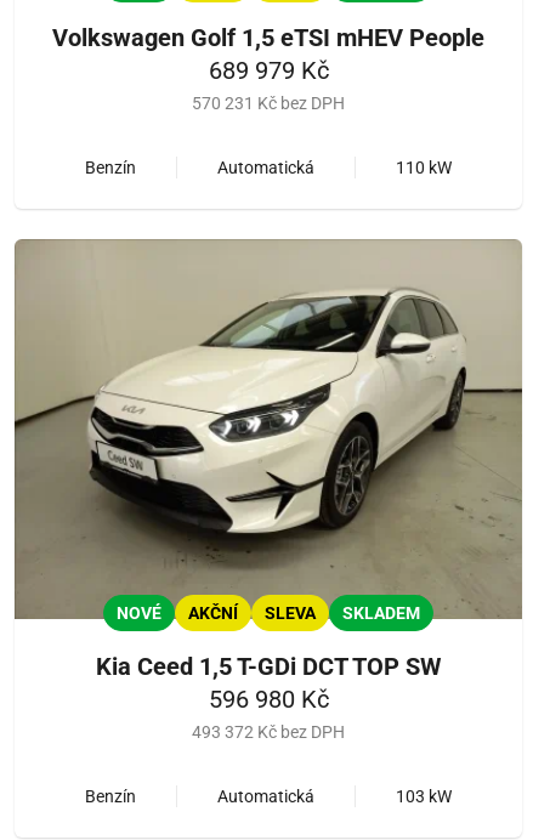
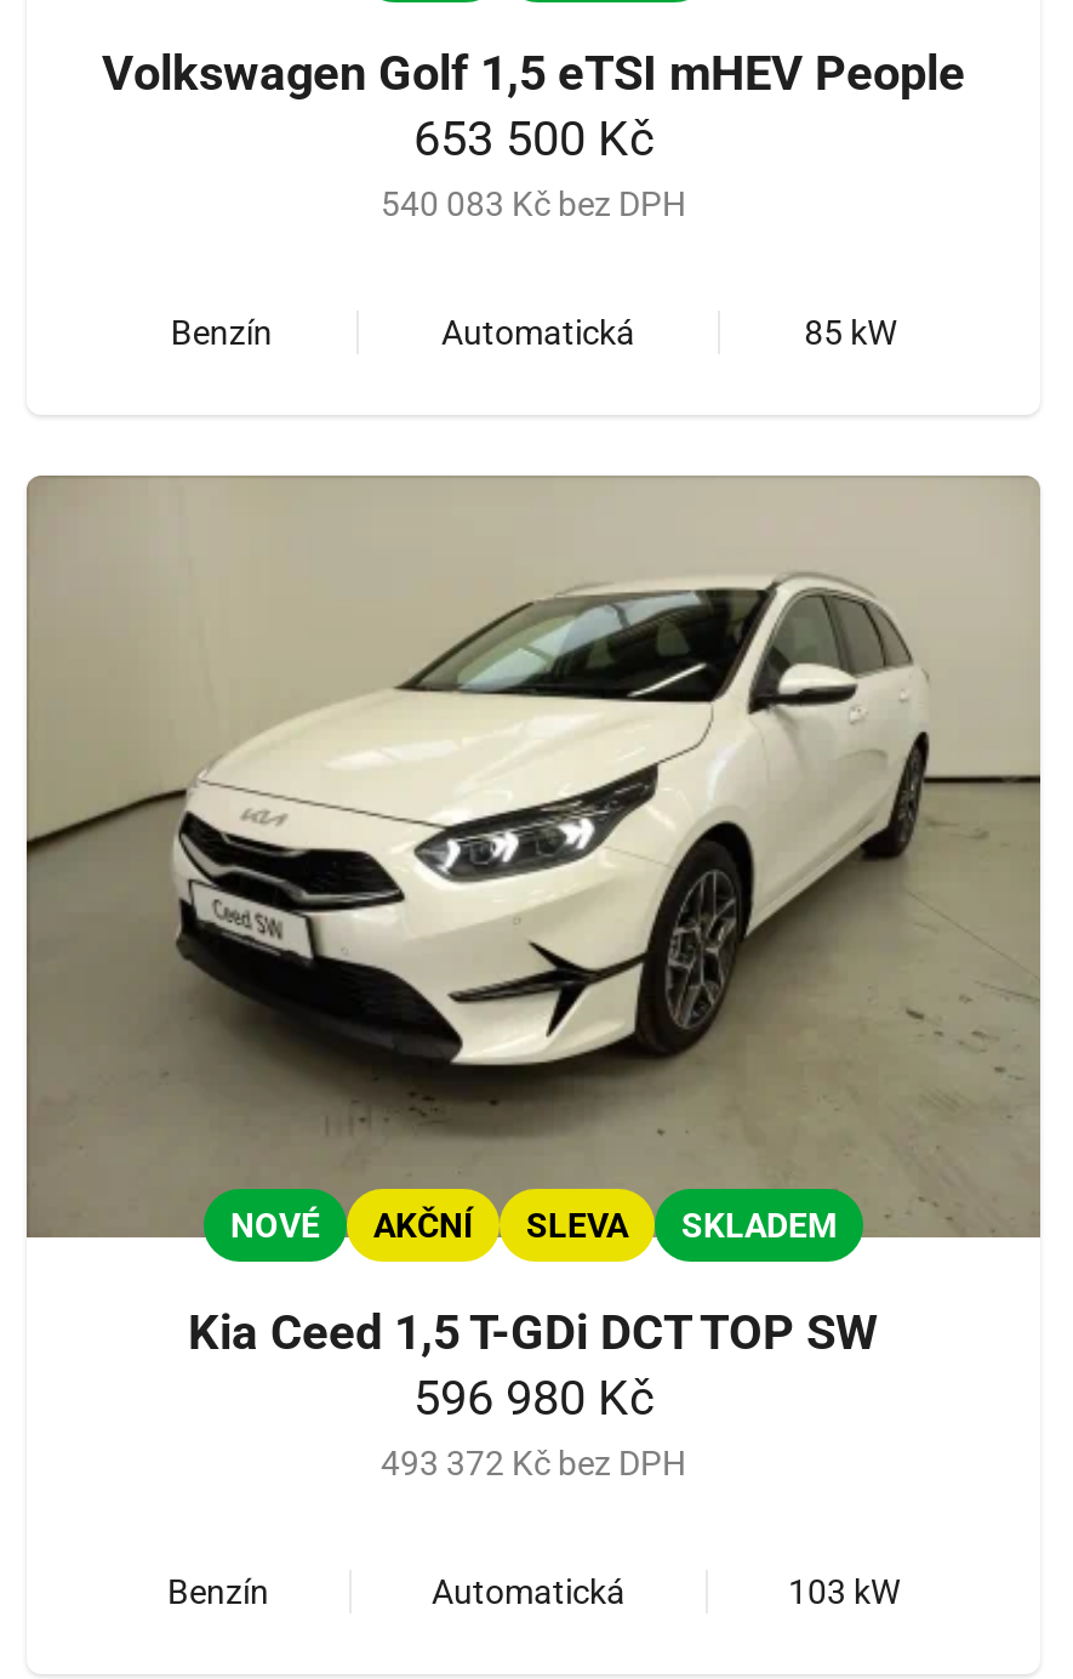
[208,55,328,84] 689 979 Kč -> [413,110,653,169] 653 500 Kč
[192,93,345,112] 570 231 Kč bez DPH -> [381,186,686,224] 540 083 Kč bez DPH
[396,157,452,177] 110 kW -> [804,314,896,353] 85 kW

